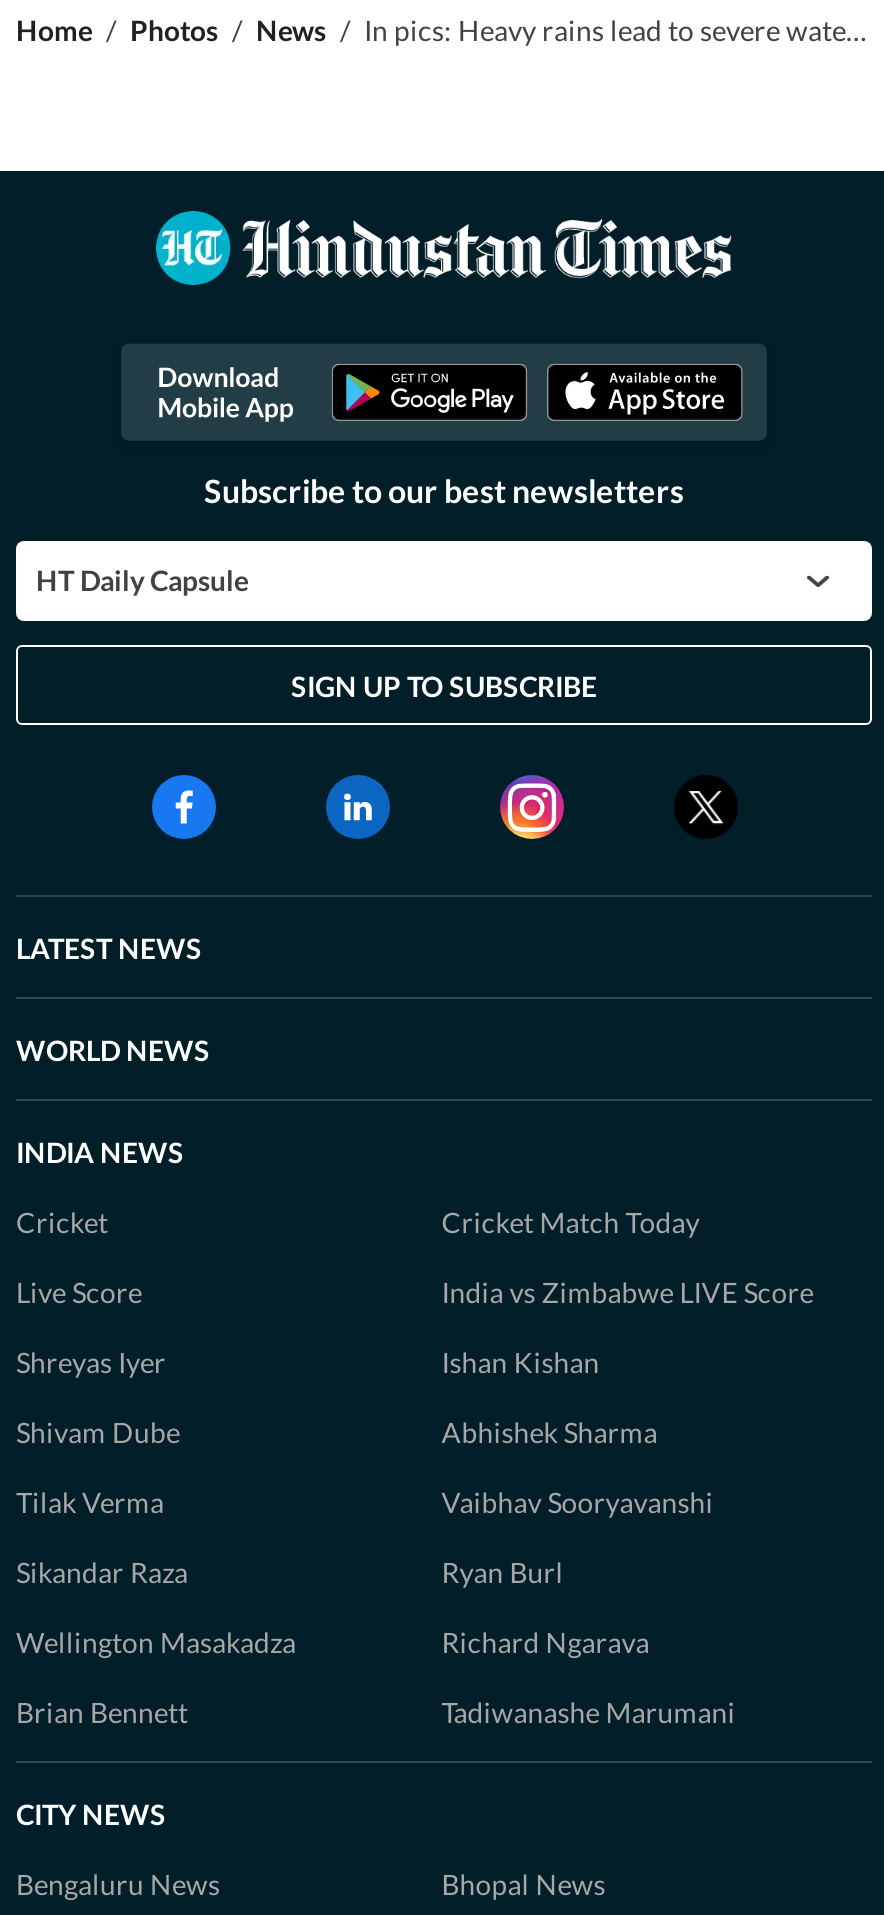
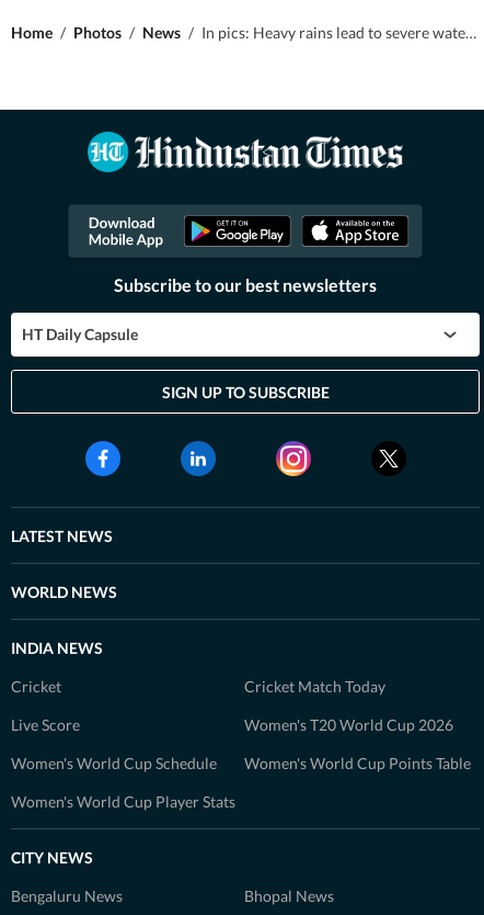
[16,1275,813,1729] India vs Zimbabwe LIVE Score | Shreyas Iyer | Ishan Kishan | Shivam Dube | Abhishek Sharma | Tilak Verma | Vaibhav Sooryavanshi | Sikandar Raza | Ryan Burl | Wellington Masakadza | Richard Ngarava | Brian Bennett | Tadiwanashe Marumani -> [11,715,471,811] Women's T20 World Cup 2026 | Women's World Cup Schedule | Women's World Cup Points Table | Women's World Cup Player Stats

